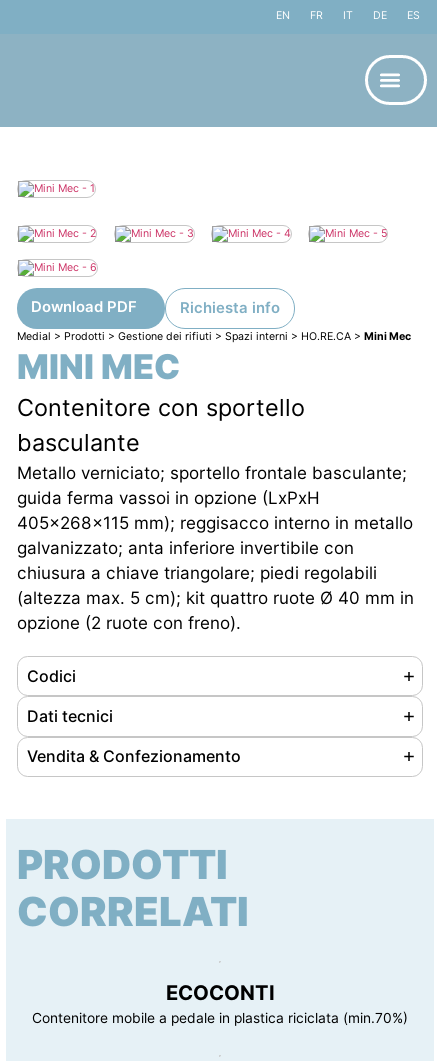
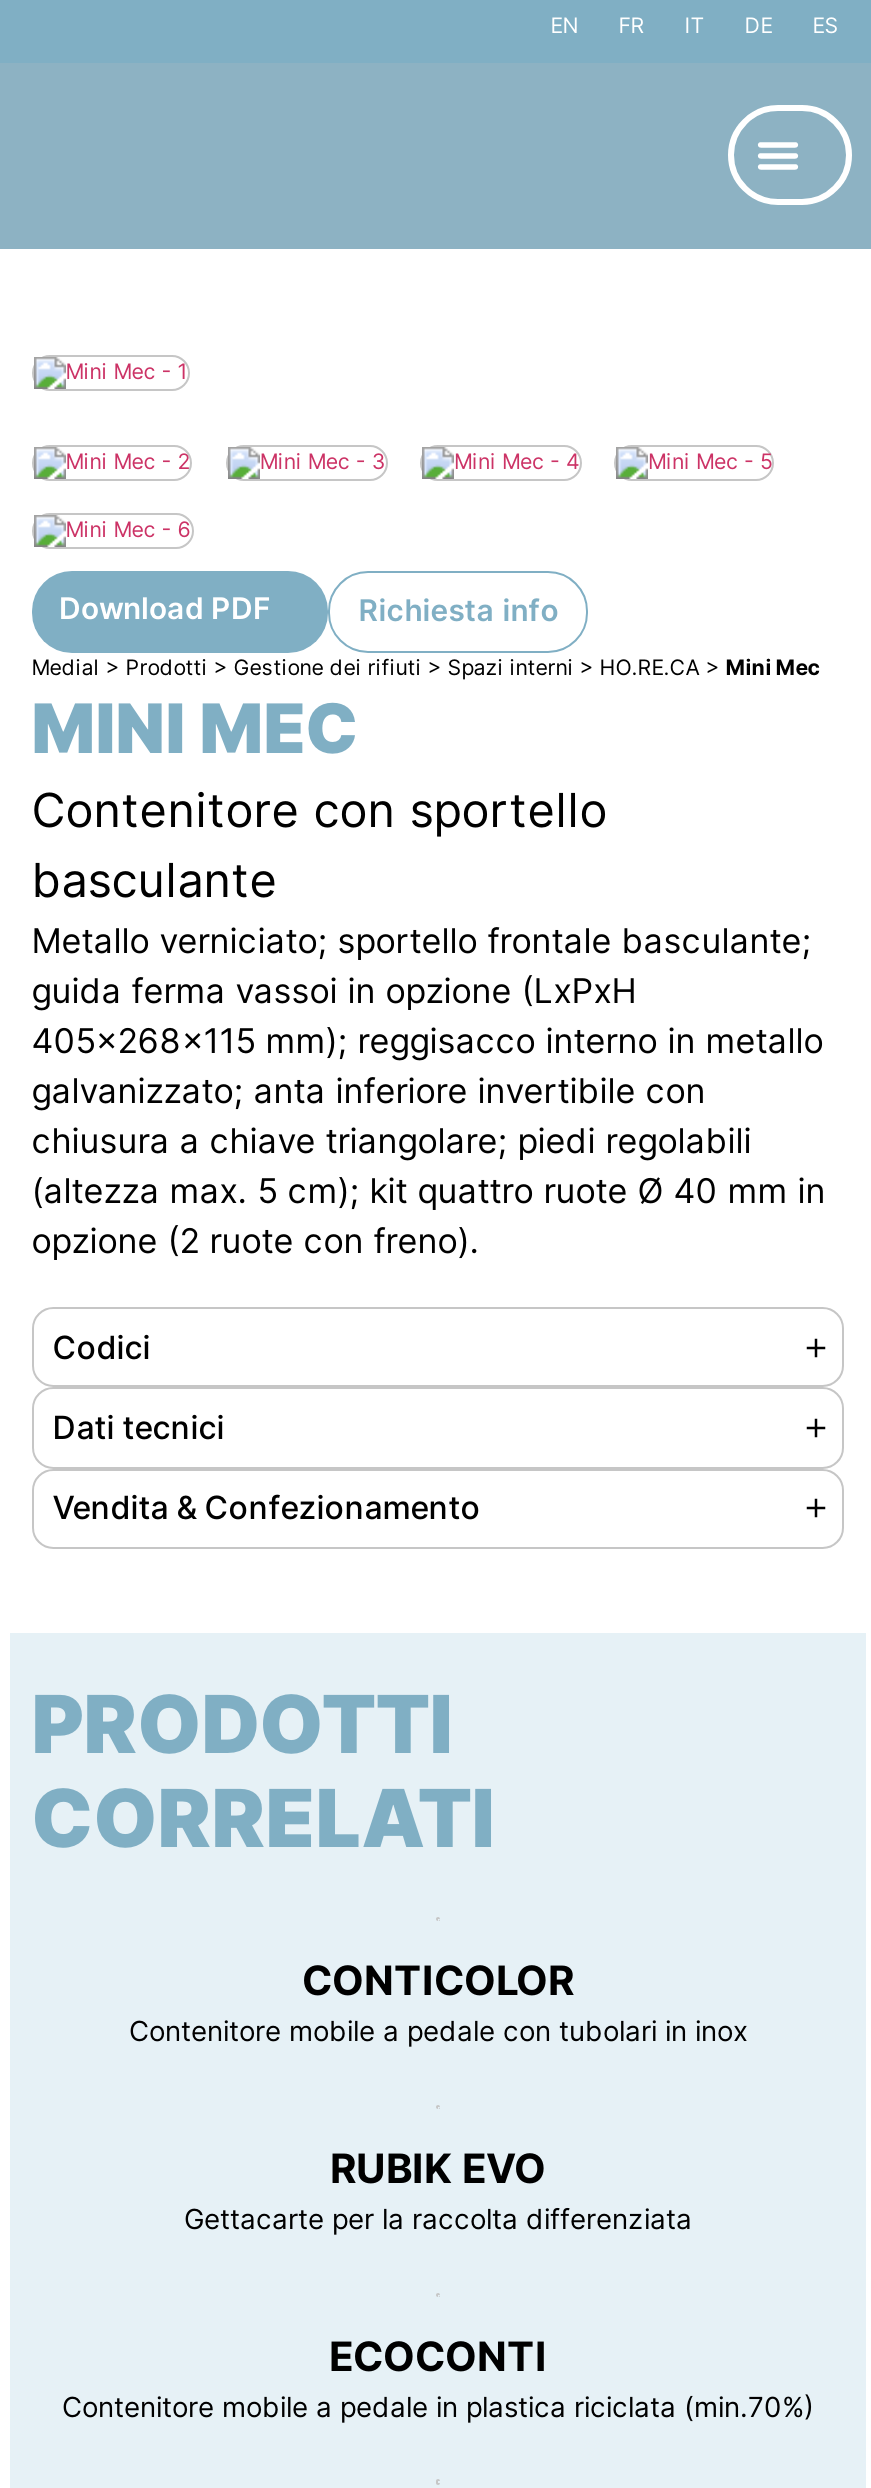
none -> [129,1955,747,2235] CONTICOLOR | Contenitore mobile a pedale con tubolari in inox | RUBIK EVO | Gettacarte per la raccolta differenziata

